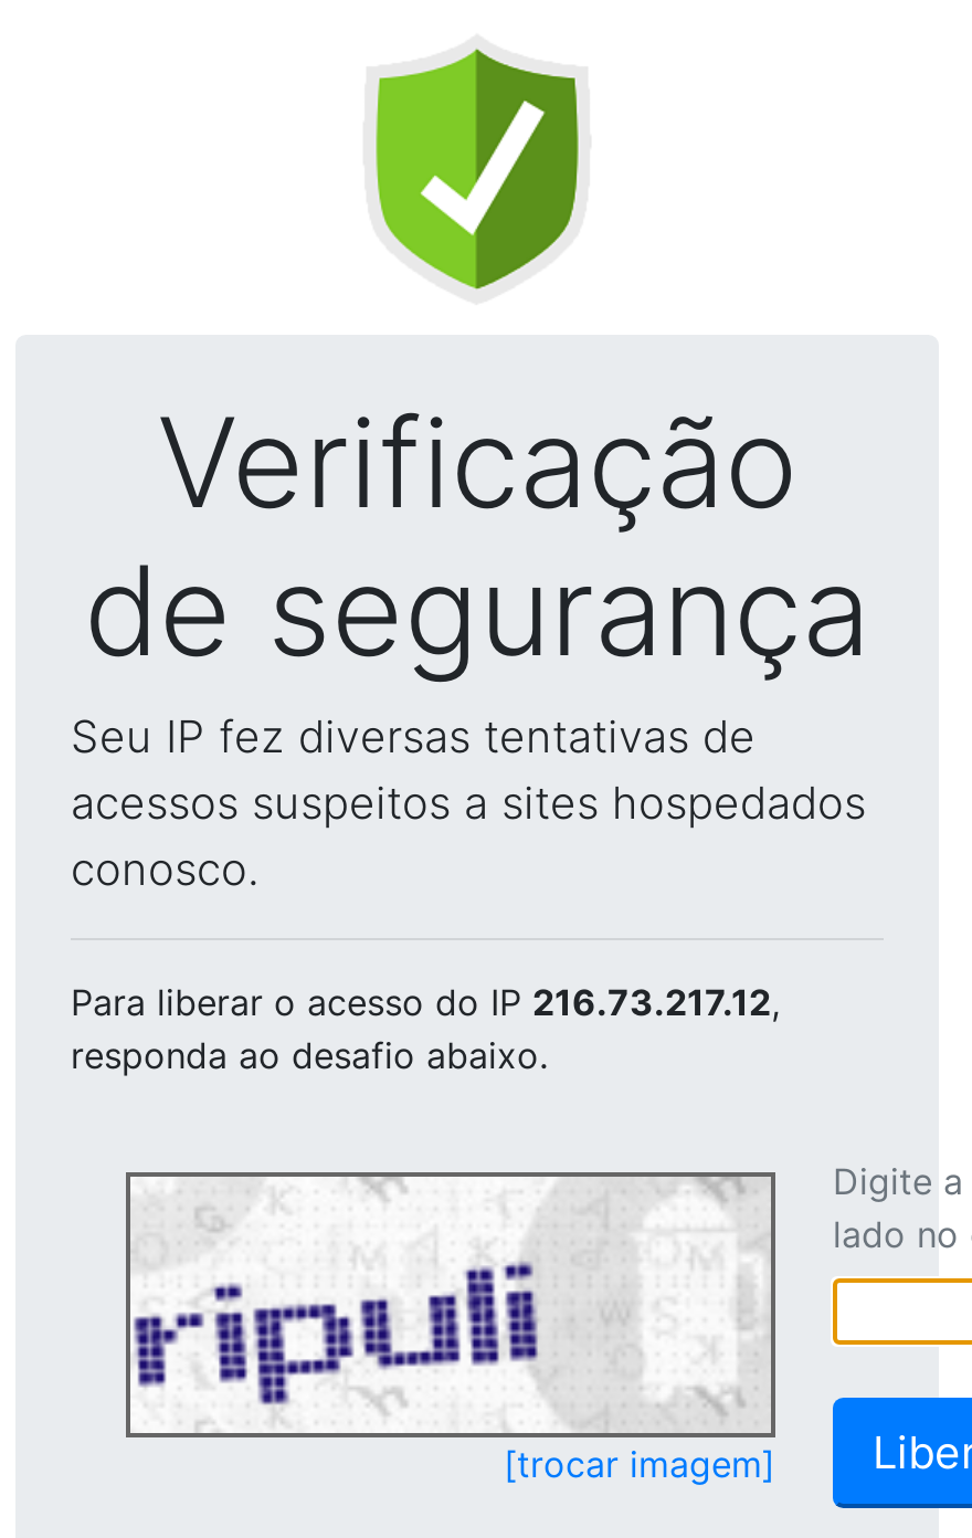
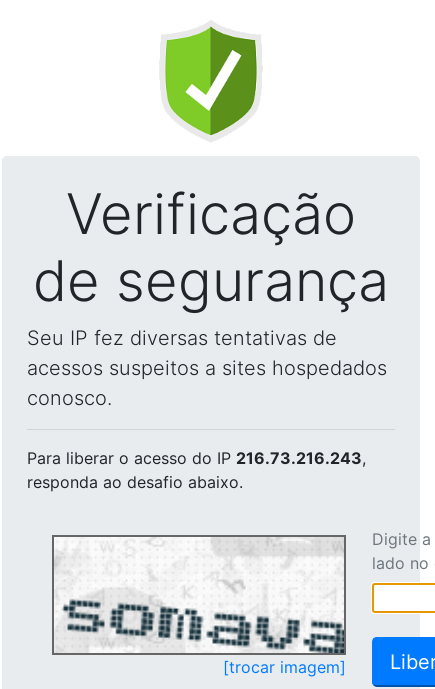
[71,980,780,1024] Para liberar o acesso do IP 216.73.217.12, -> [27,448,366,468] Para liberar o acesso do IP 216.73.216.243,
[135,1181,771,1433] [image] -> [55,539,345,654] [image]

